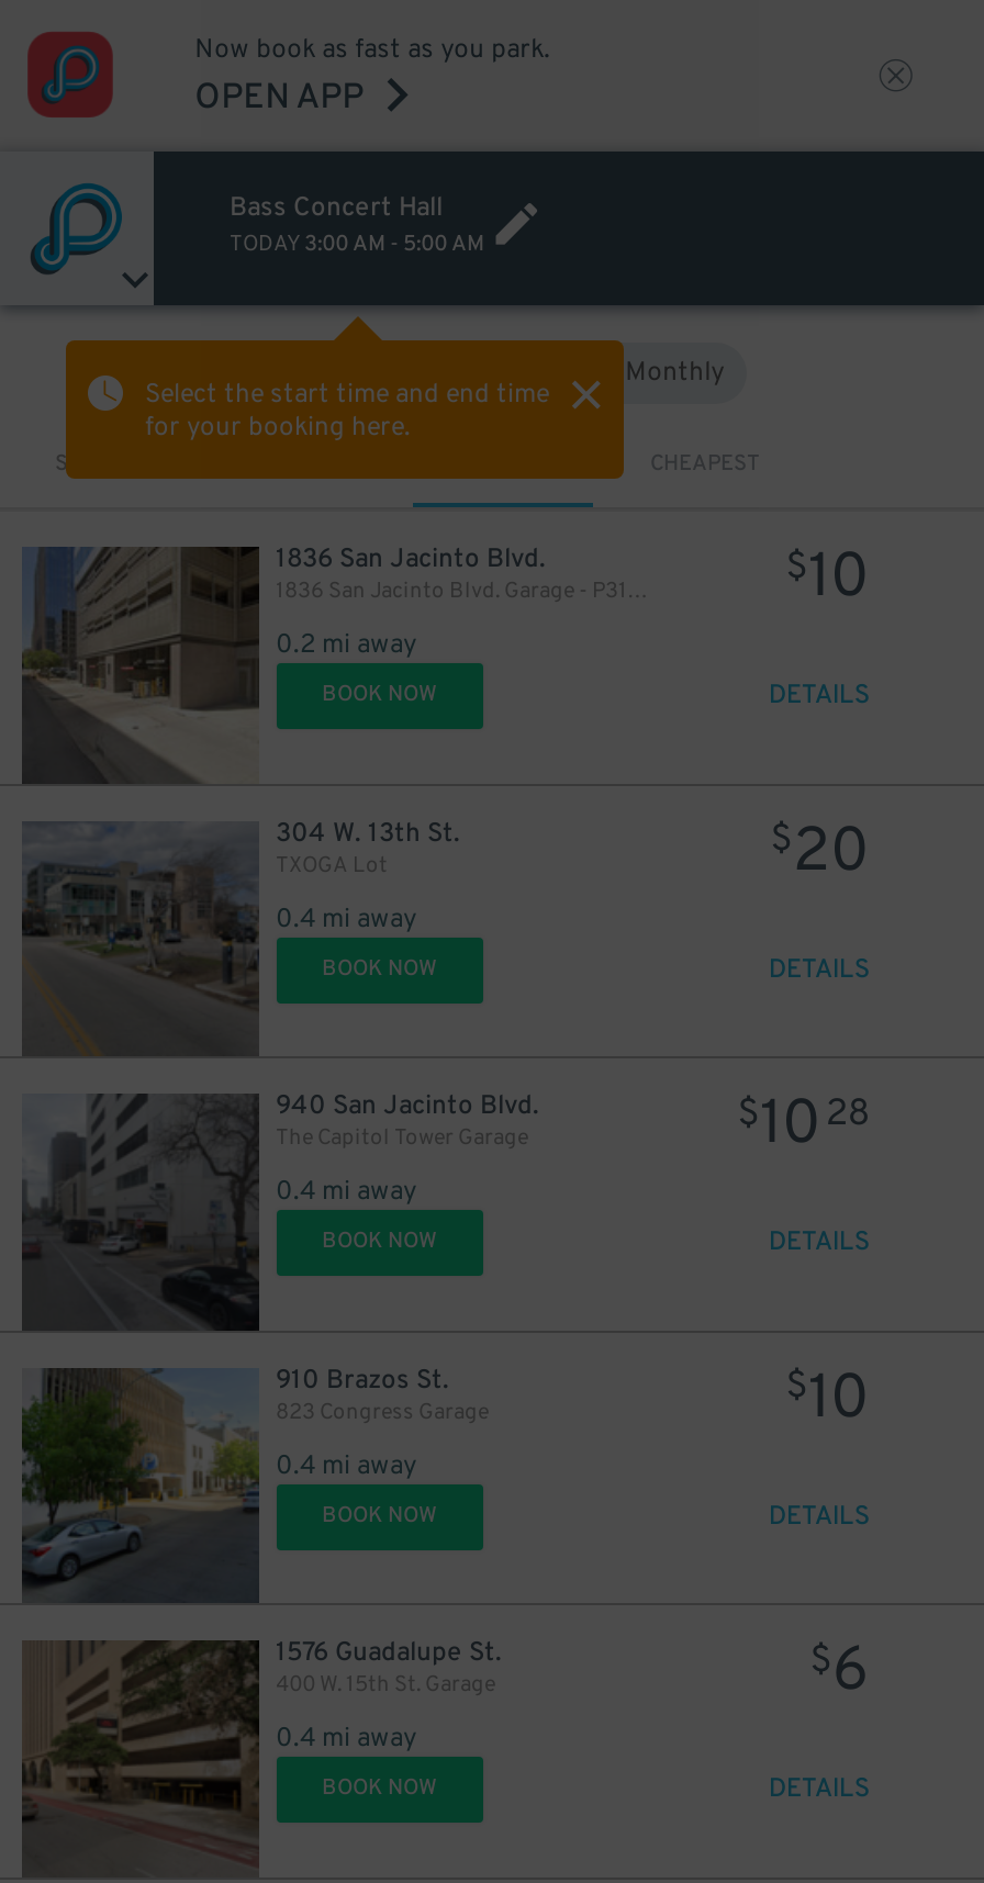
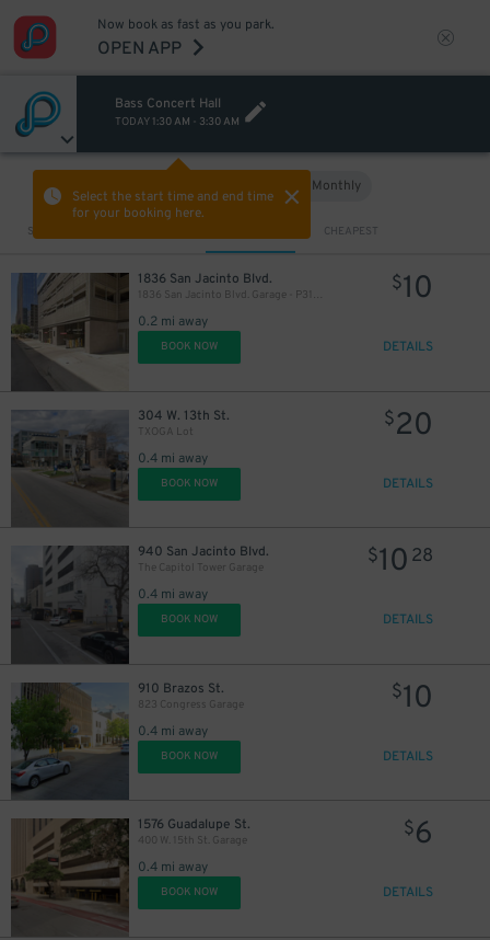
[230,231,484,259] TODAY 3:00 AM - 5:00 AM -> [114,115,239,129] TODAY 1:30 AM - 3:30 AM

